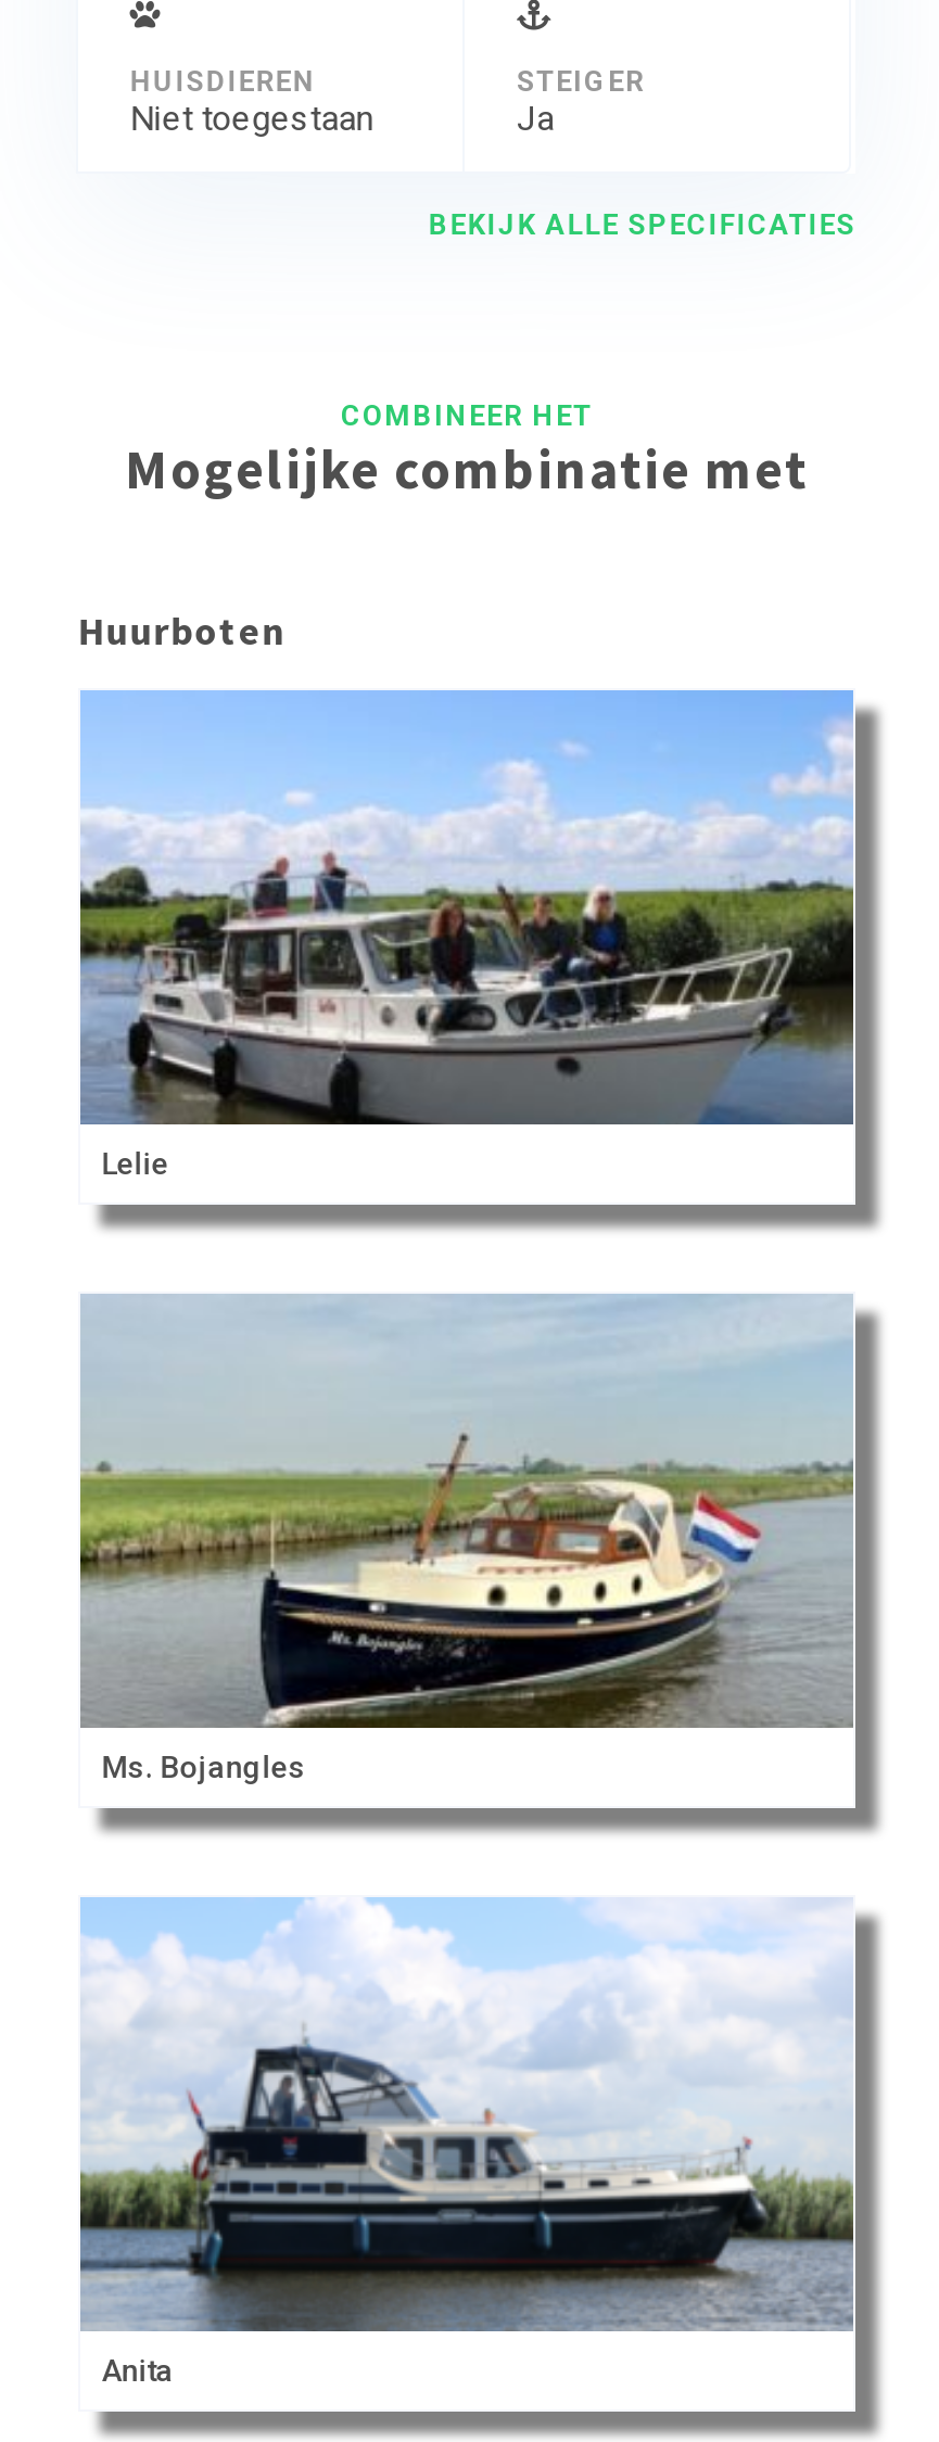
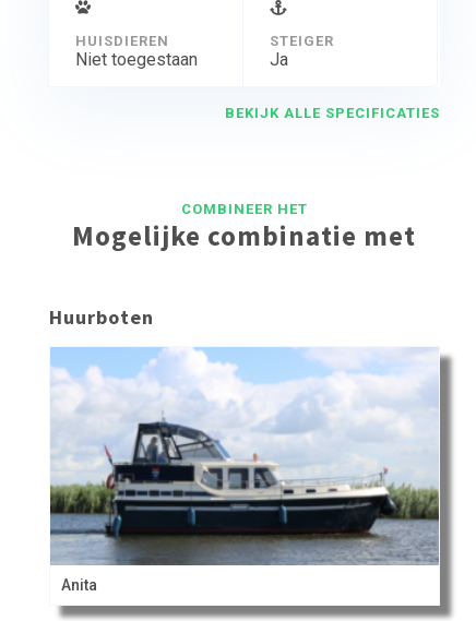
[78,690,853,1180] [image] | Lelie -> none
[78,1294,879,1832] [image] | Ms. Bojangles -> none

